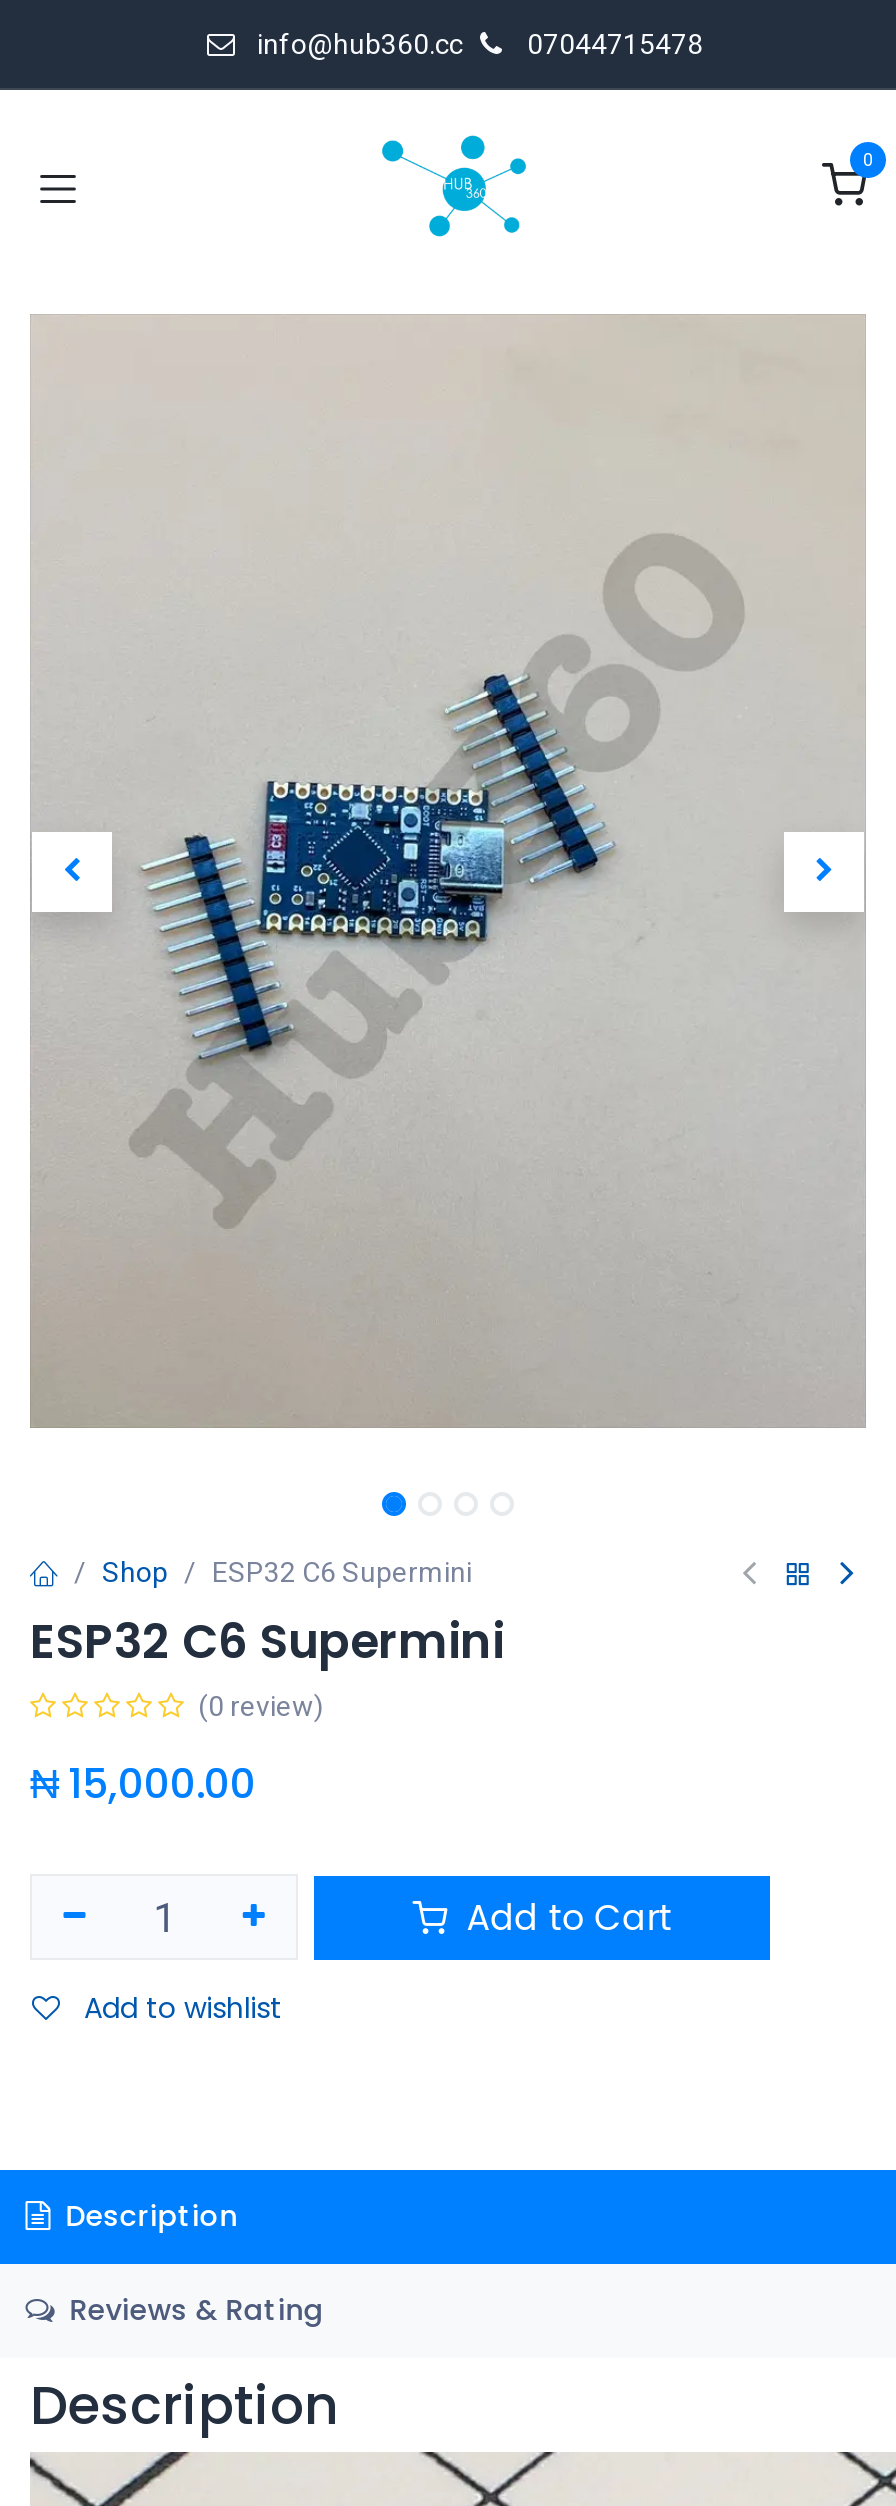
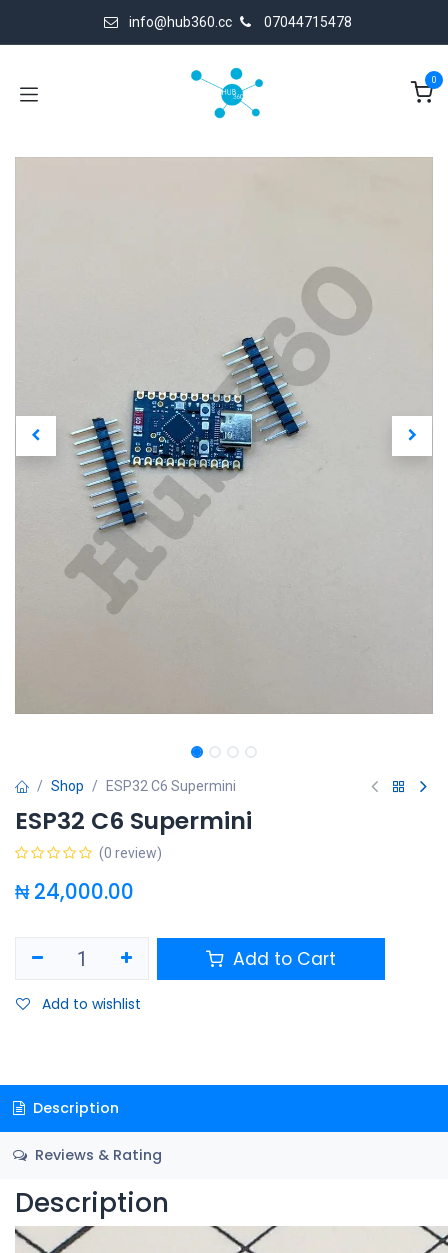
[30,1757,256,1813] ₦ 15,000.00 -> [15,878,134,906] ₦ 24,000.00

